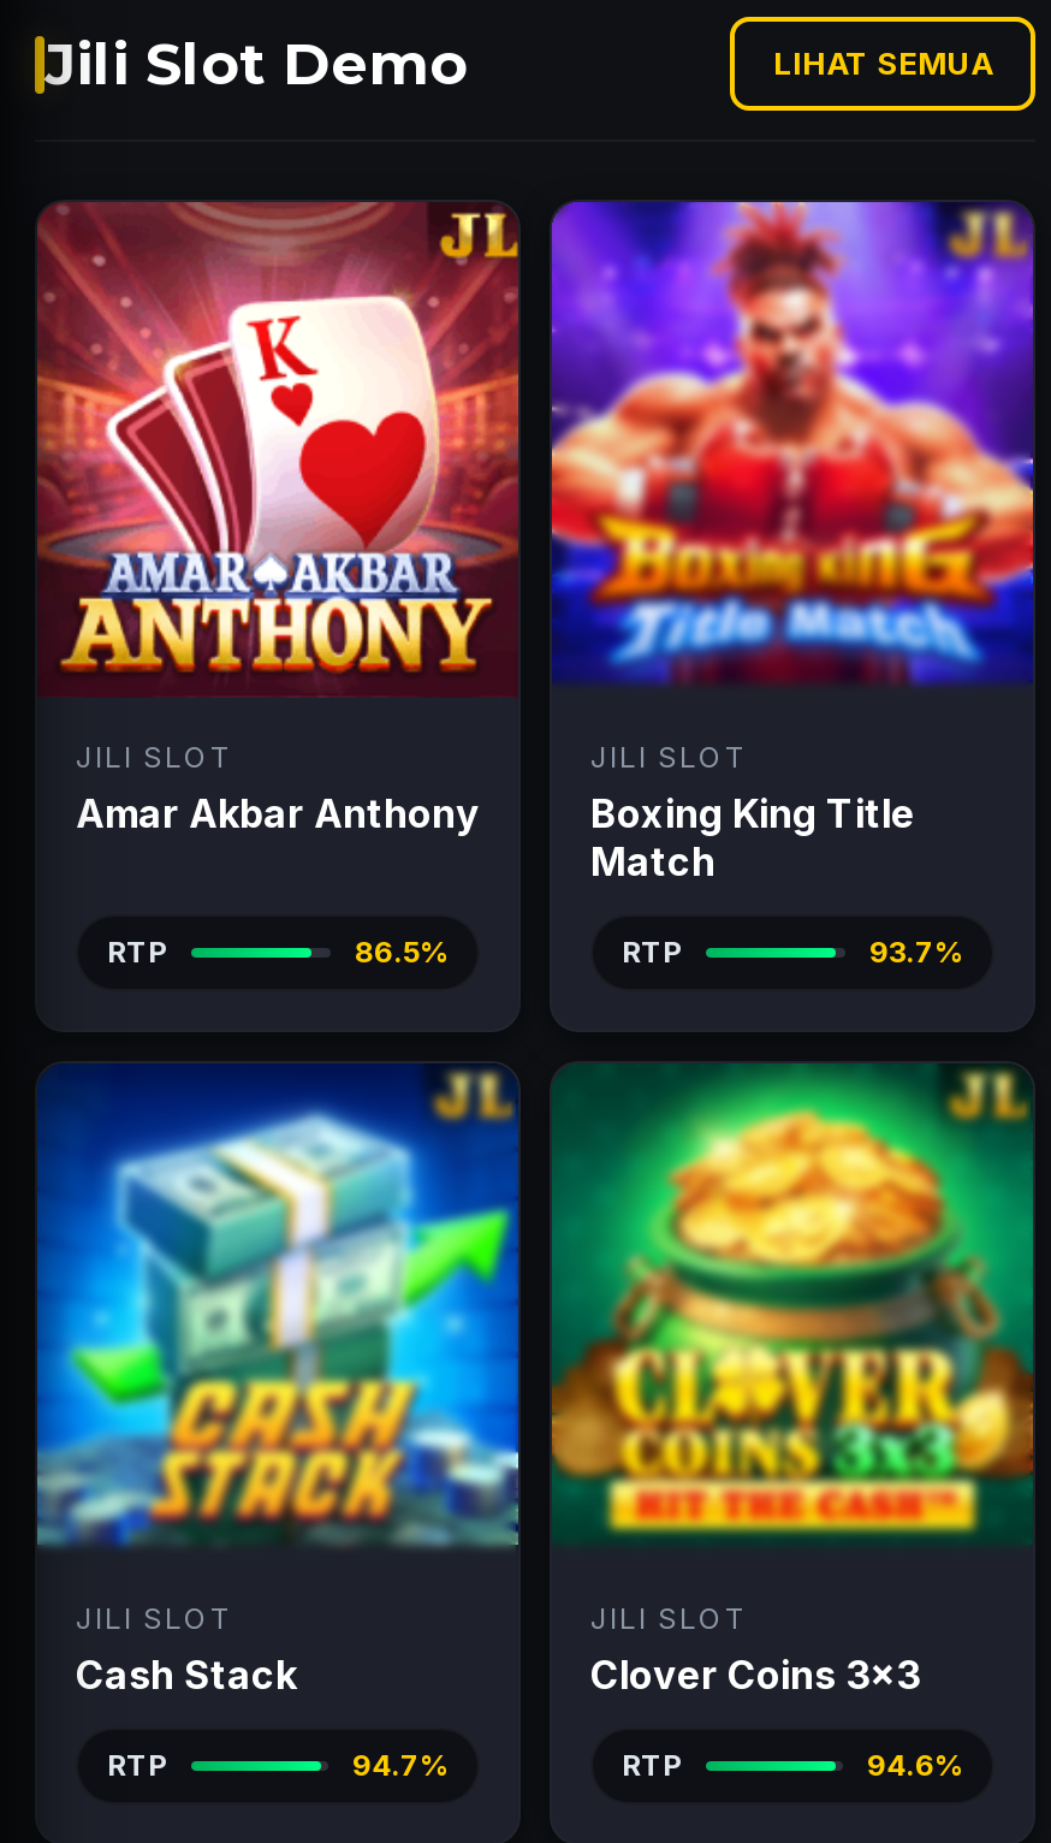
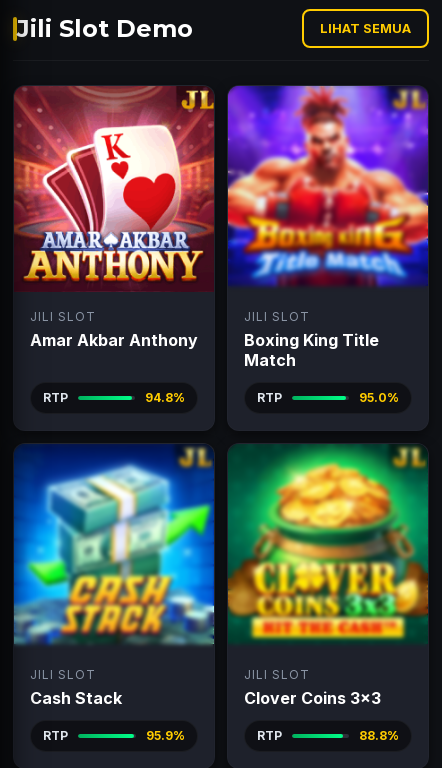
[355,934,449,970] 86.5% -> [145,390,185,405] 94.8%
[869,934,963,970] 93.7% -> [359,390,399,405] 95.0%
[352,1747,449,1783] 94.7% -> [146,728,185,743] 95.9%
[867,1747,963,1783] 94.6% -> [359,728,399,743] 88.8%

